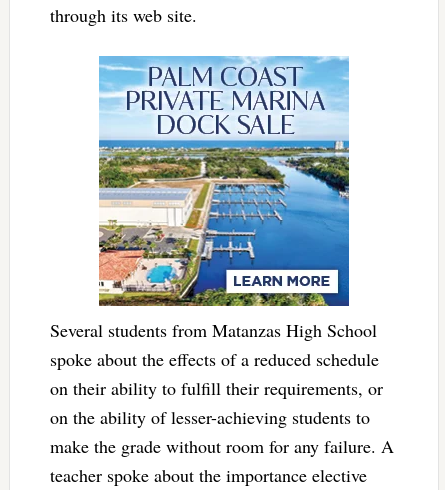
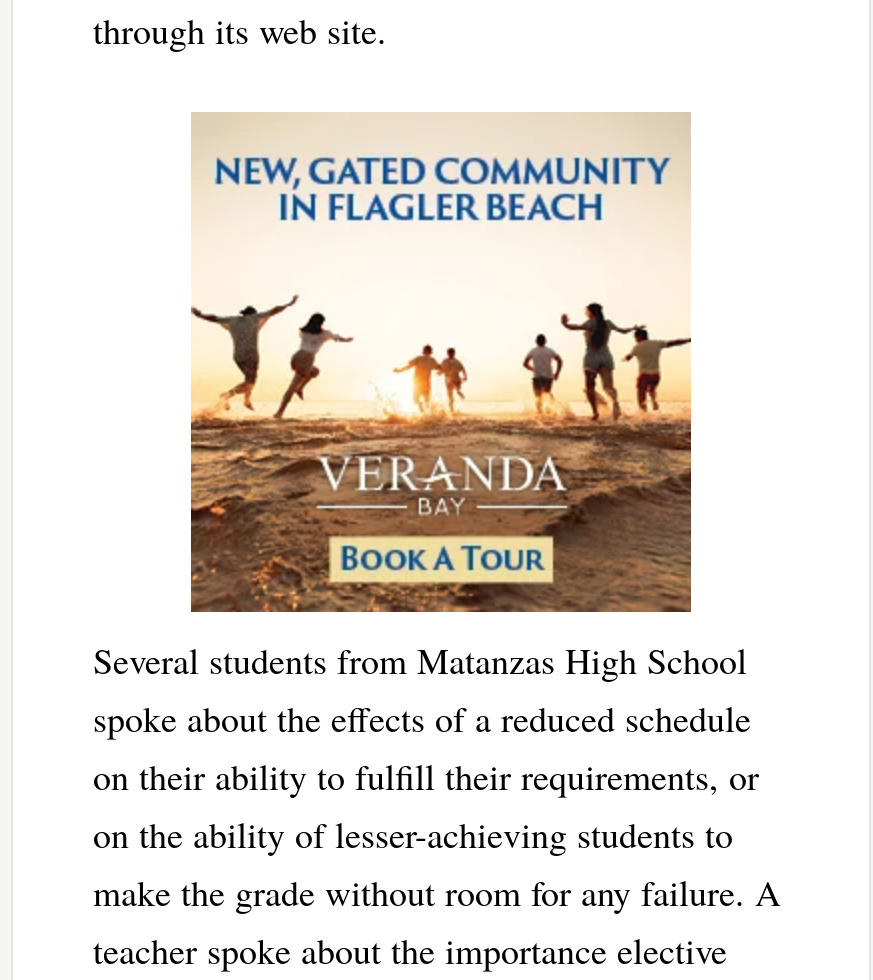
[98,55,350,307] [image] -> [189,112,693,614] [image]

